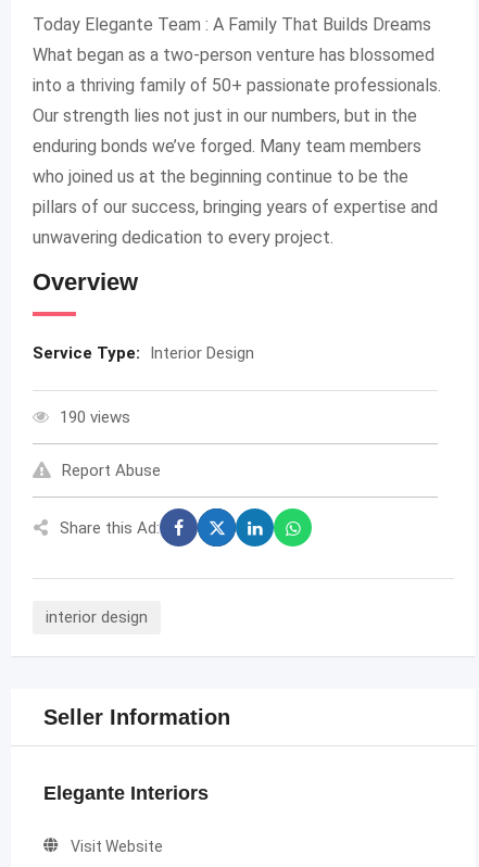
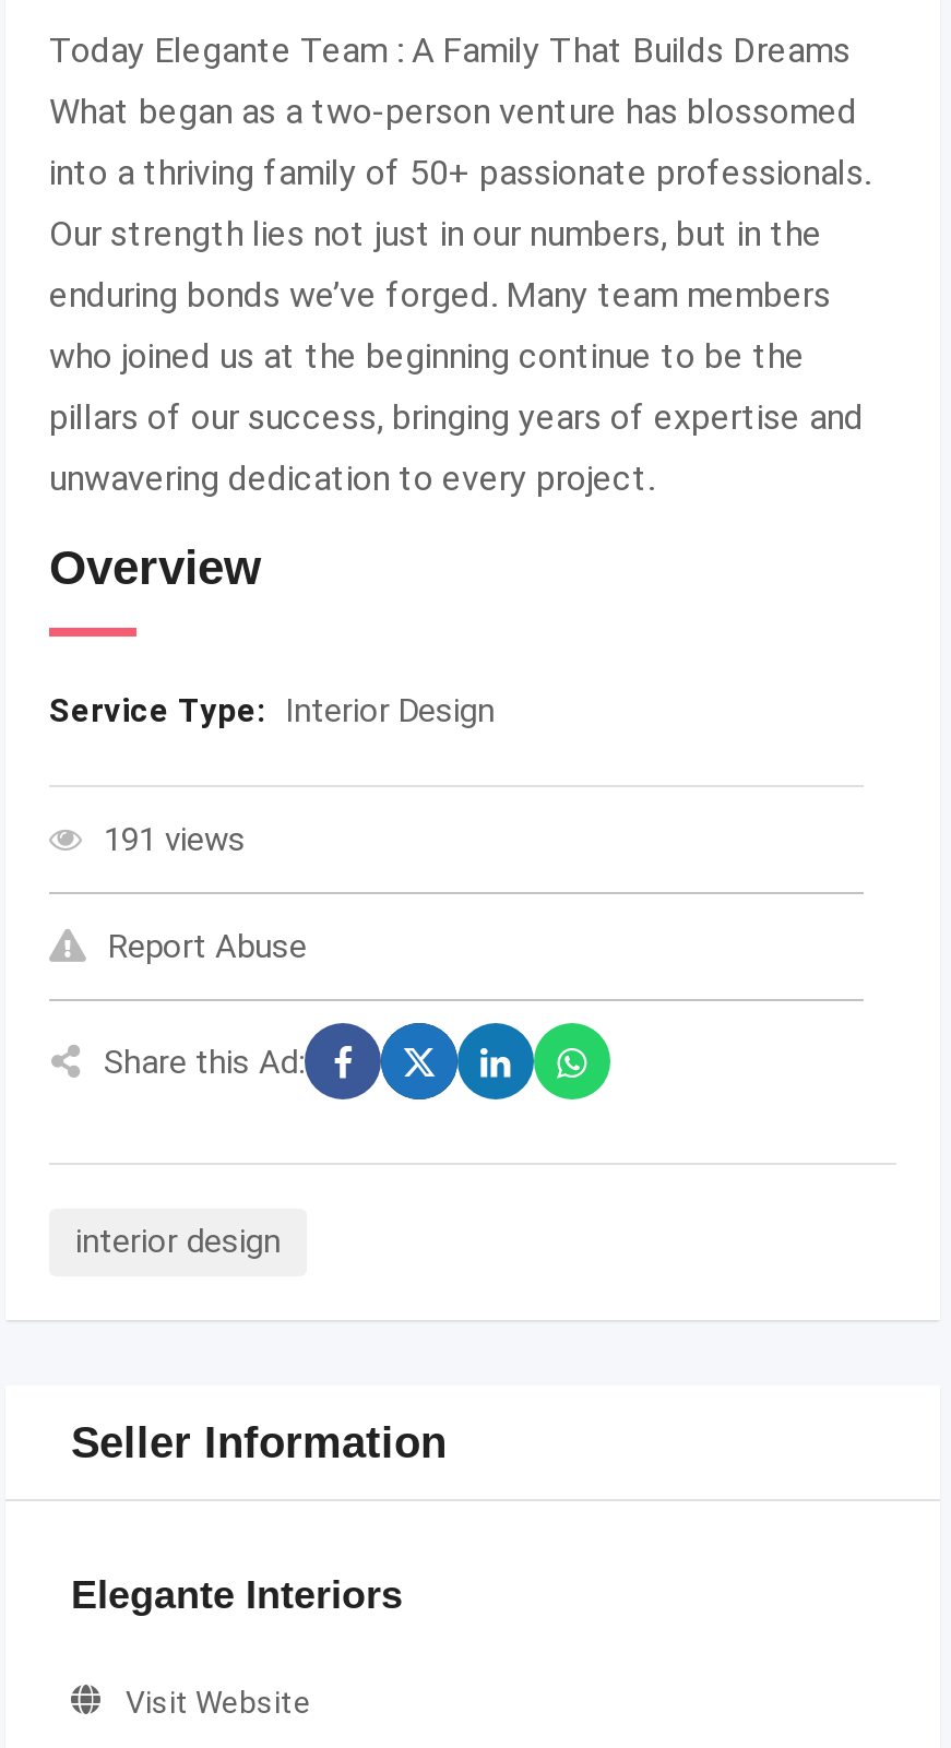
[60,408,130,427] 190 views -> [104,820,246,860] 191 views

